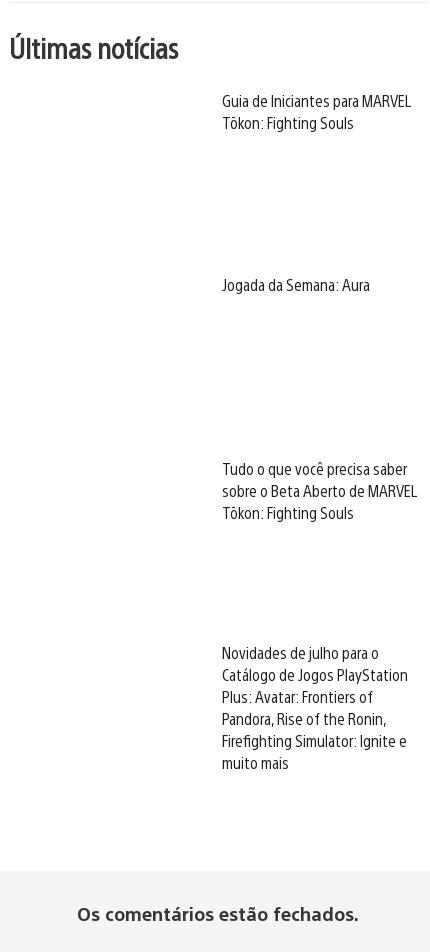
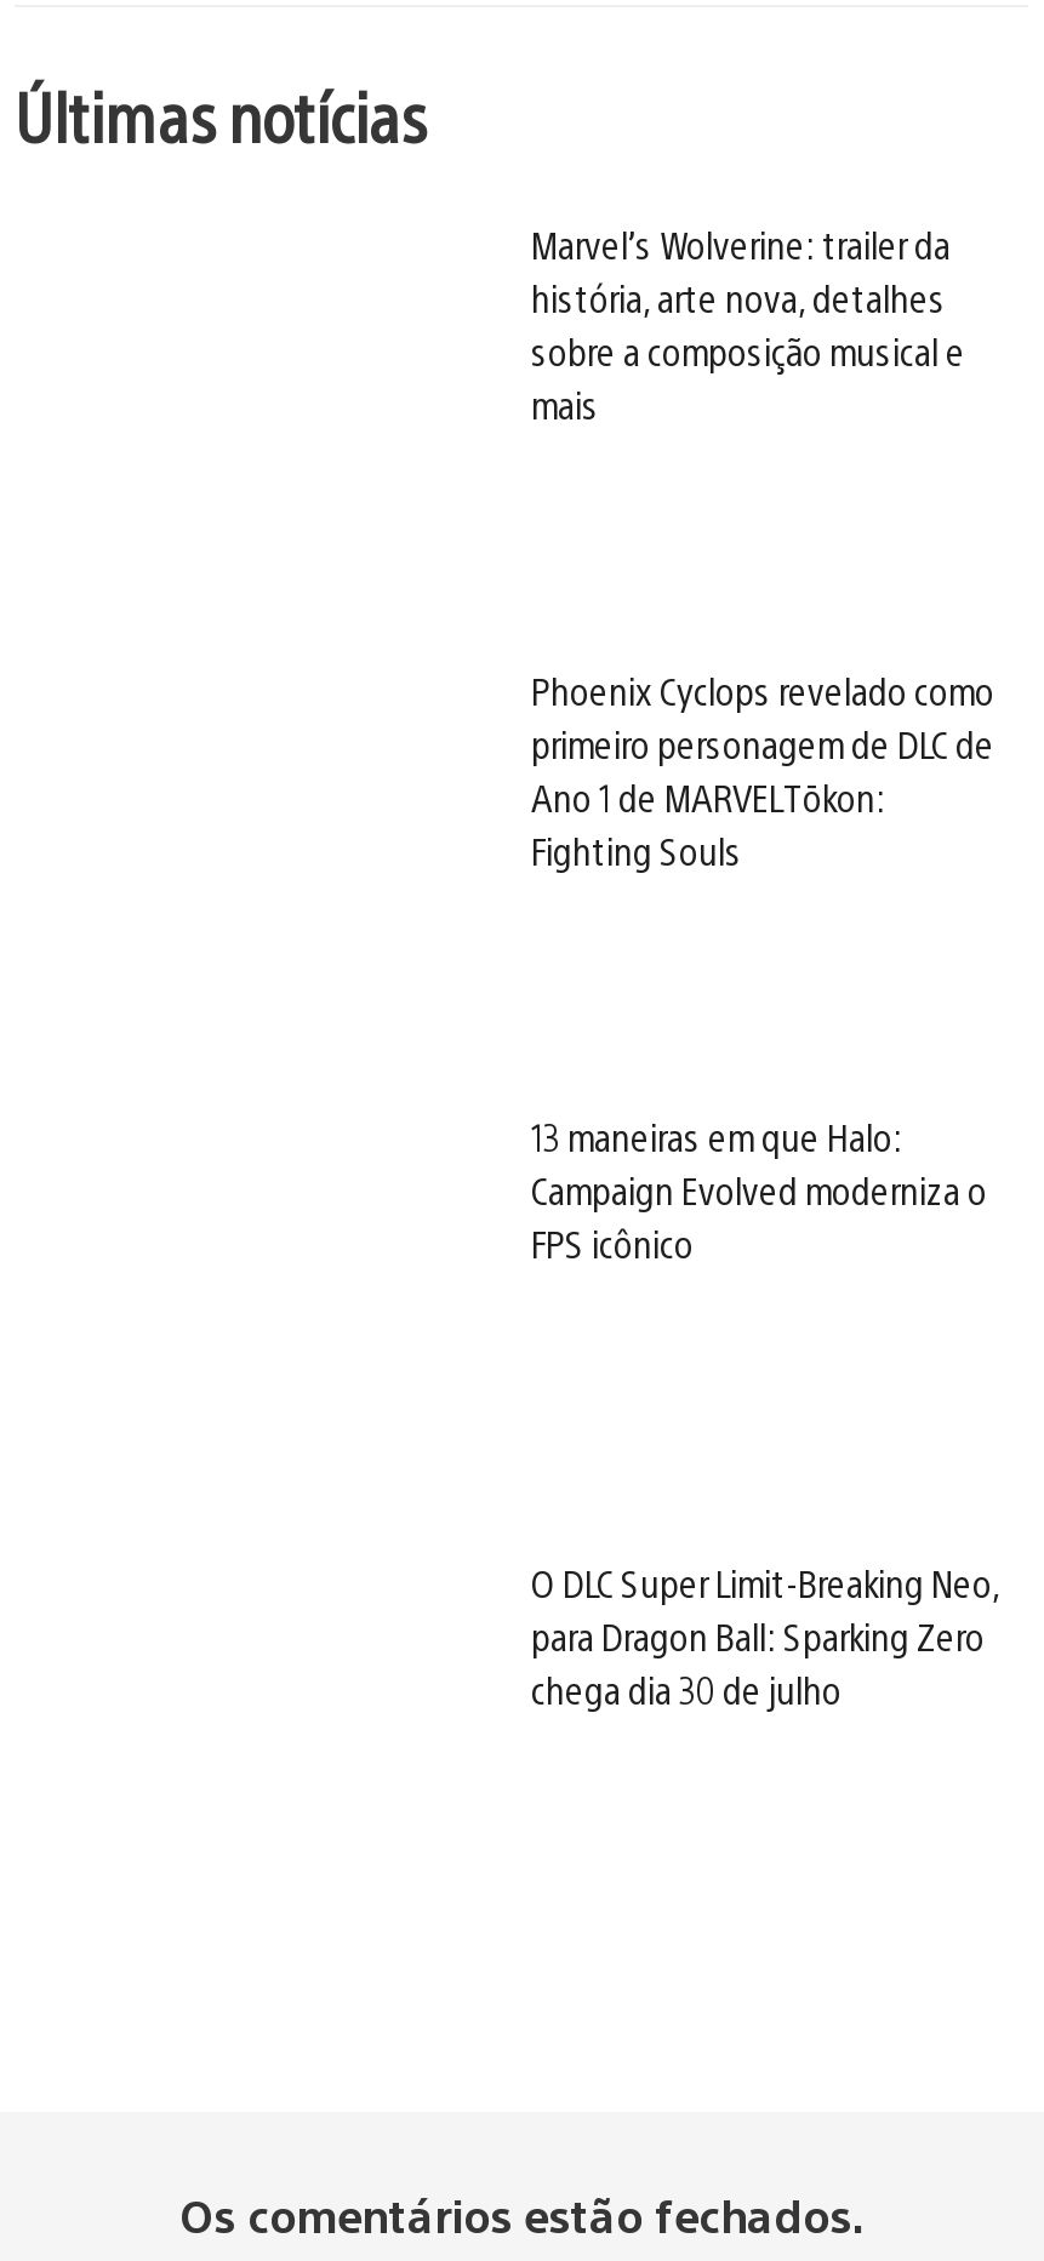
[222,90,411,133] Guia de Iniciantes para MARVEL | Tōkon: Fighting Souls -> [531,218,965,429] Marvel’s Wolverine: trailer da | história, arte nova, detalhes | sobre a composição musical e | mais
[222,274,370,295] Jogada da Semana: Aura -> [531,664,994,875] Phoenix Cyclops revelado como | primeiro personagem de DLC de | Ano 1 de MARVEL Tōkon: | Fighting Souls
[222,458,417,523] Tudo o que você precisa saber | sobre o Beta Aberto de MARVEL | Tōkon: Fighting Souls -> [531,1110,987,1268] 13 maneiras em que Halo: | Campaign Evolved moderniza o | FPS icônico
[222,642,408,773] Novidades de julho para o | Catálogo de Jogos PlayStation | Plus: Avatar: Frontiers of | Pandora, Rise of the Ronin, | Firefighting Simulator: Ignite e | muito mais -> [531,1556,999,1714] O DLC Super Limit-Breaking Neo, | para Dragon Ball: Sparking Zero | chega dia 30 de julho

